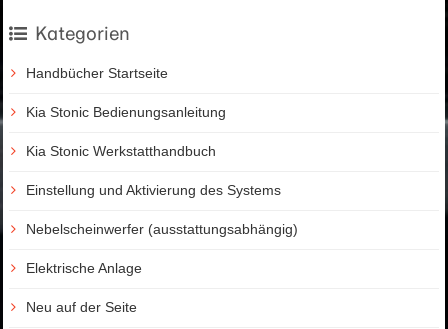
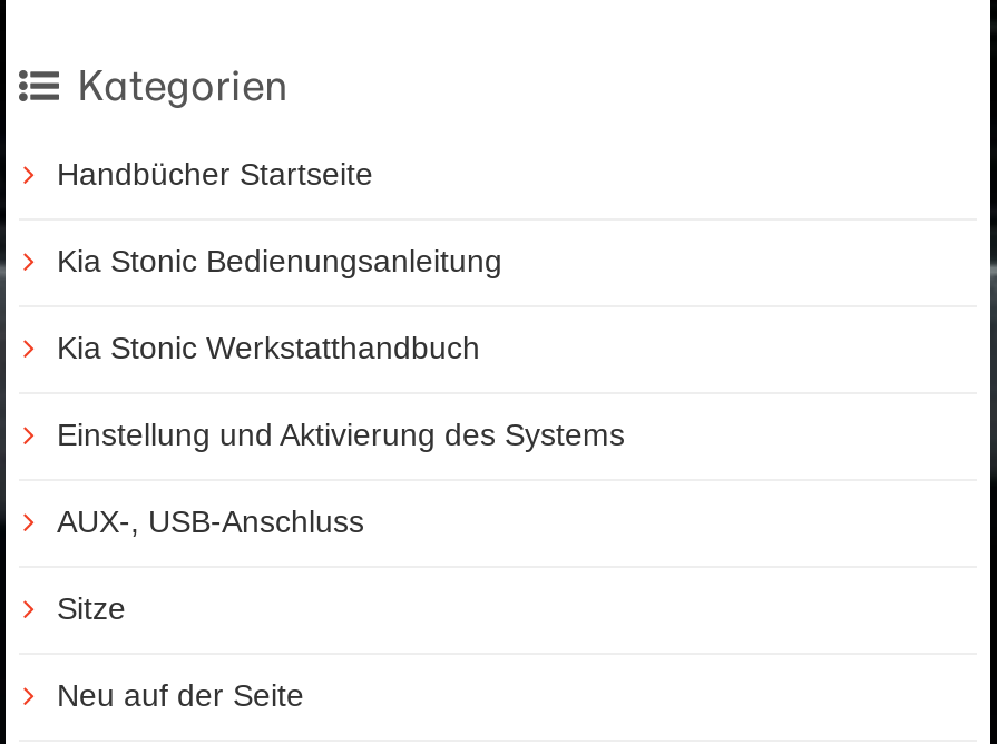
[26,221,298,237] Nebelscheinwerfer (ausstattungsabhängig) -> [57,503,364,539] AUX-, USB-Anschluss
[26,260,142,276] Elektrische Anlage -> [57,590,126,626] Sitze

